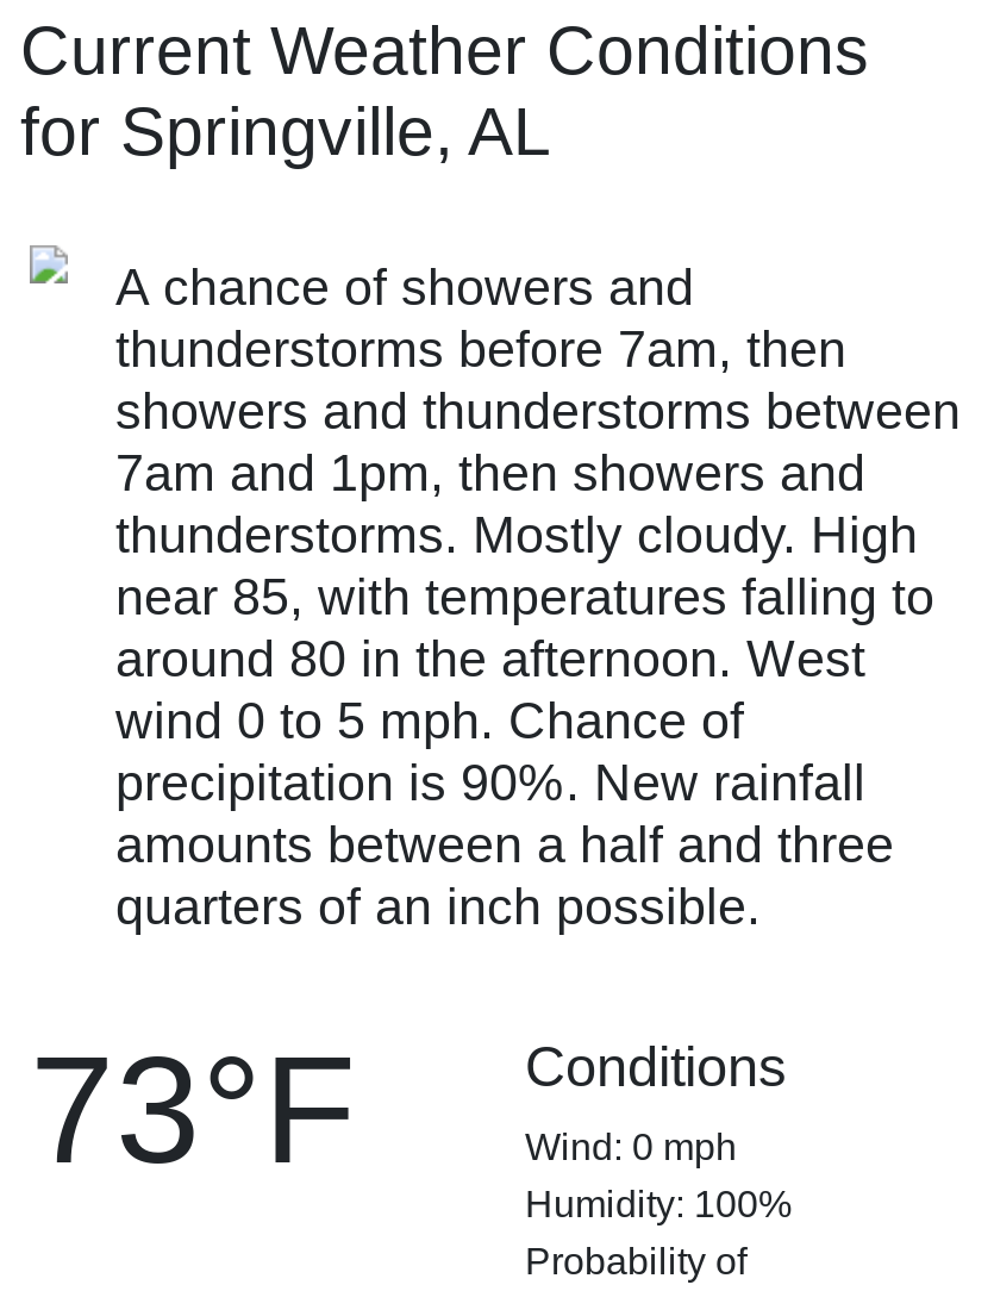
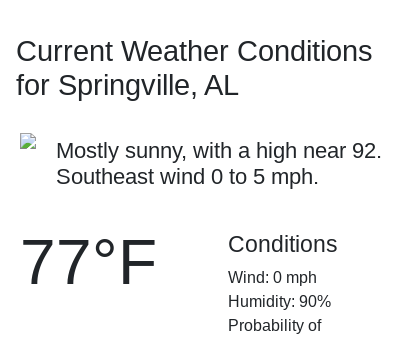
[115,257,961,936] A chance of showers and | thunderstorms before 7am, then | showers and thunderstorms between | 7am and 1pm, then showers and | thunderstorms. Mostly cloudy. High | near 85, with temperatures falling to | around 80 in the afternoon. West | wind 0 to 5 mph. Chance of | precipitation is 90%. New rainfall | amounts between a half and three | quarters of an inch possible. -> [56,138,382,189] Mostly sunny, with a high near 92. | Southeast wind 0 to 5 mph.
[30,1024,356,1196] 73°F -> [20,226,157,298] 77°F
[525,1184,792,1224] Humidity: 100% -> [228,293,331,310] Humidity: 90%

